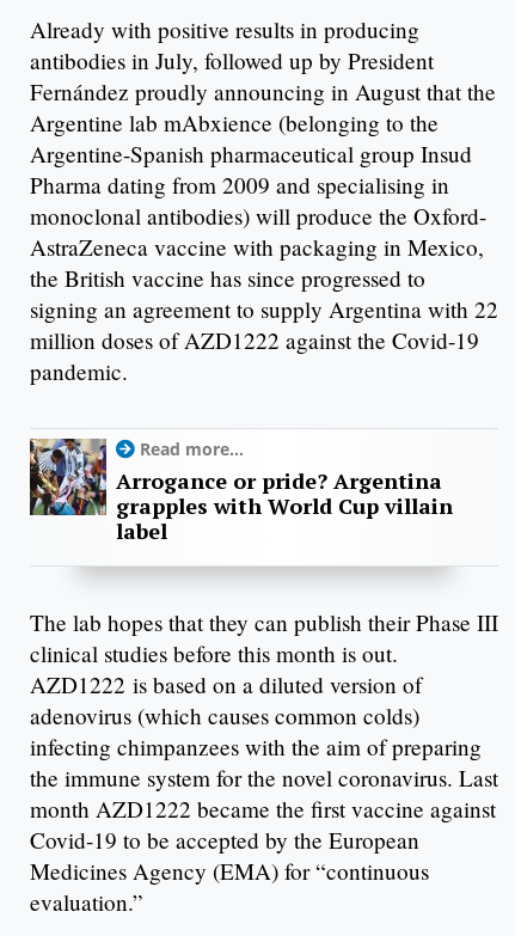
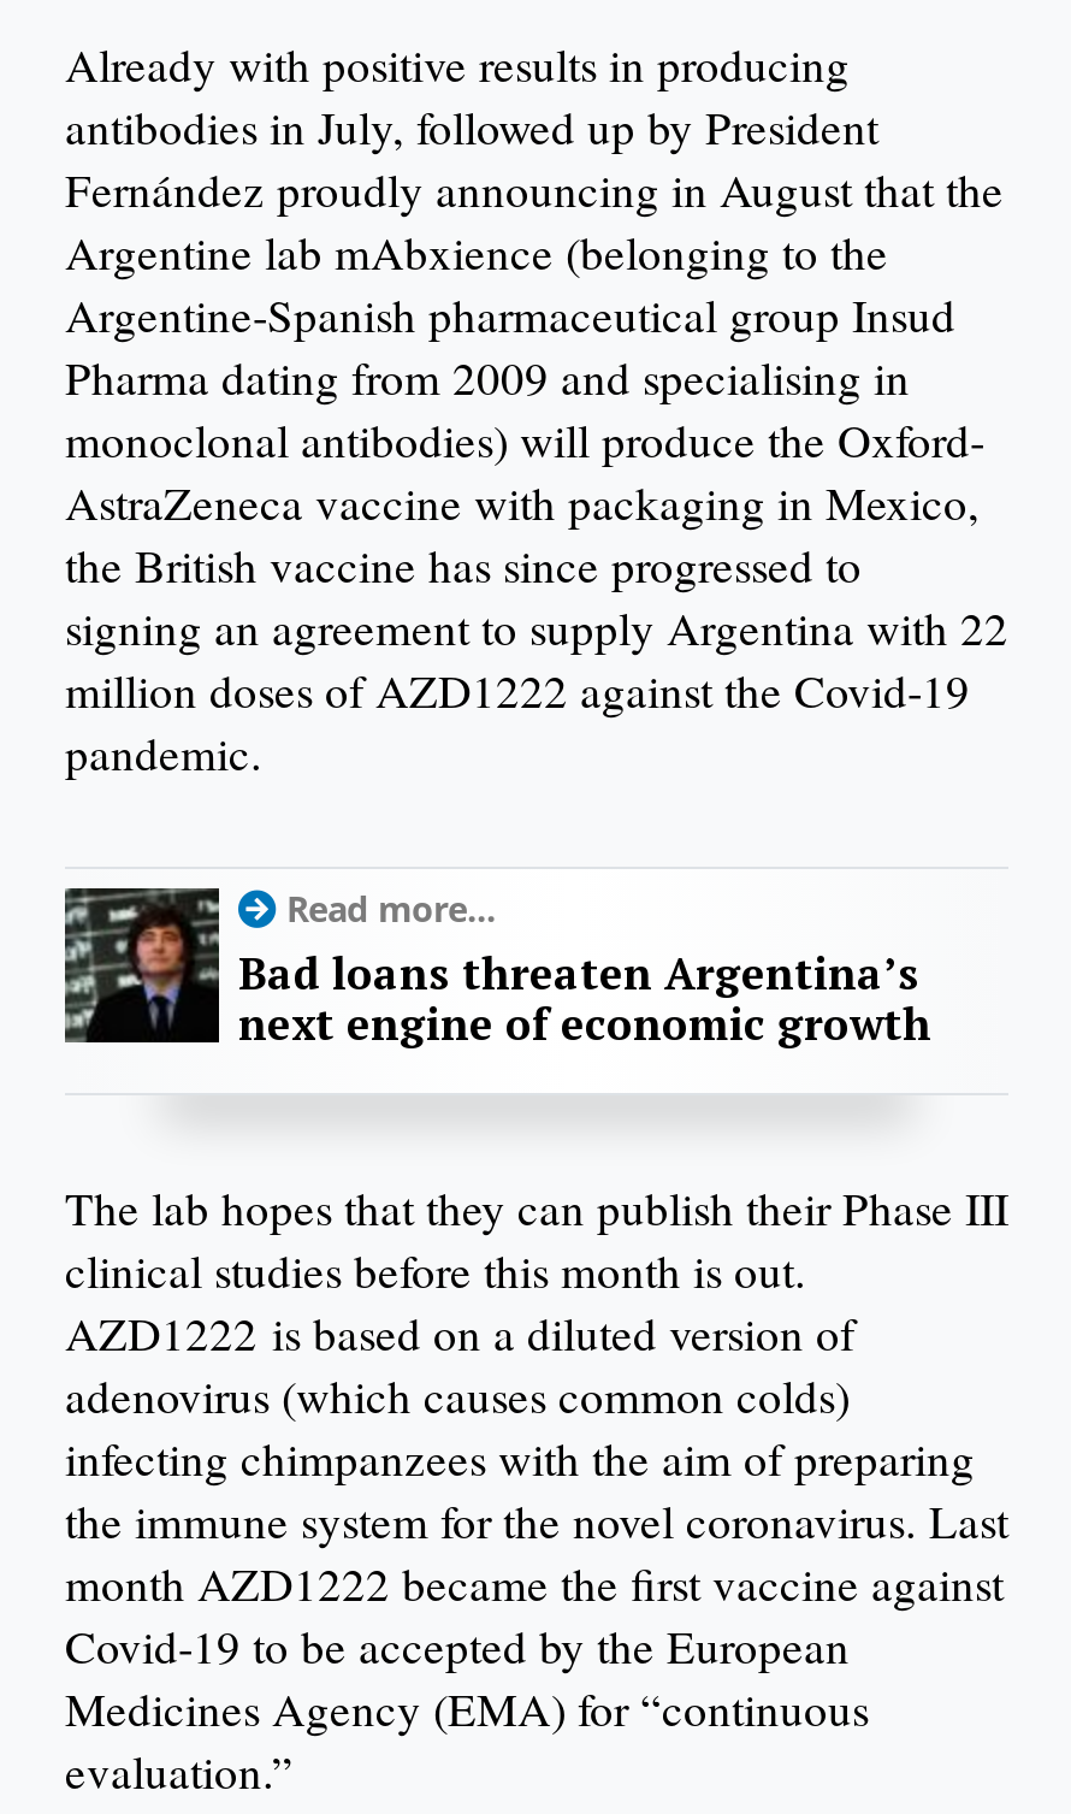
[29,438,453,545] [image] | Arrogance or pride? Argentina | grapples with World Cup villain | label -> [63,886,931,1052] [image] | Bad loans threaten Argentina’s | next engine of economic growth

